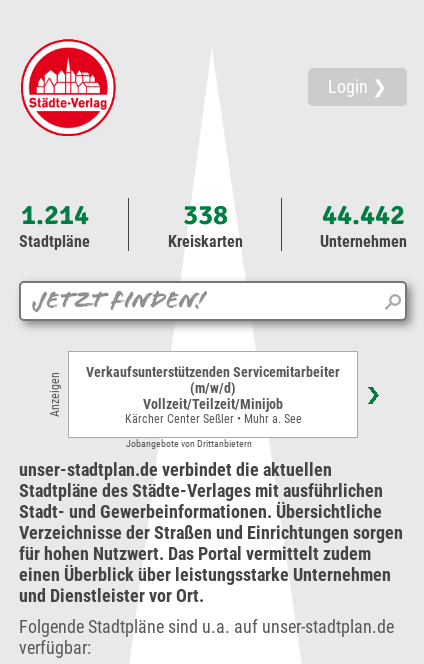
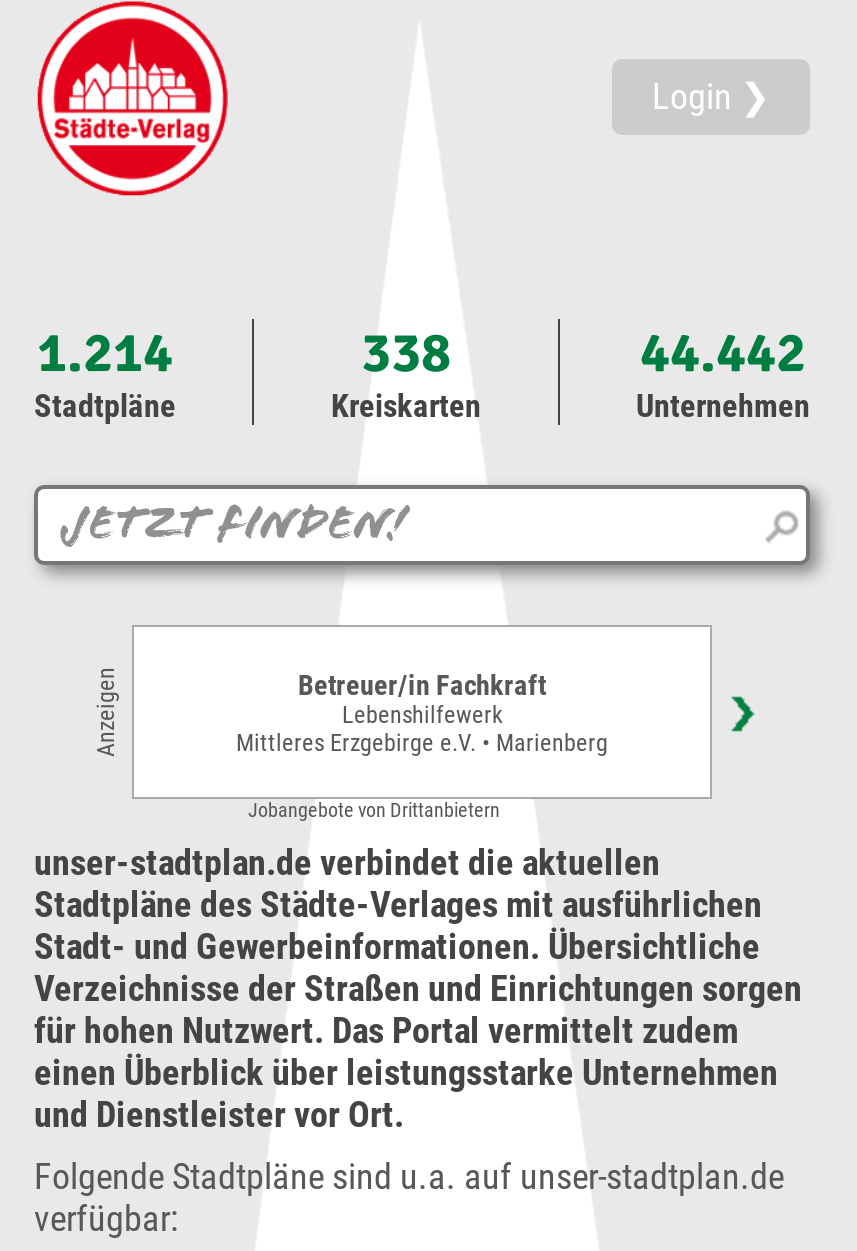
[86,363,340,425] Verkaufsunterstützenden Servicemitarbeiter | (m/w/d) | Vollzeit/Teilzeit/Minijob | Kärcher Center Seßler • Muhr a. See -> [236,668,608,756] Betreuer/in Fachkraft | Lebenshilfewerk | Mittleres Erzgebirge e.V. • Marienberg

